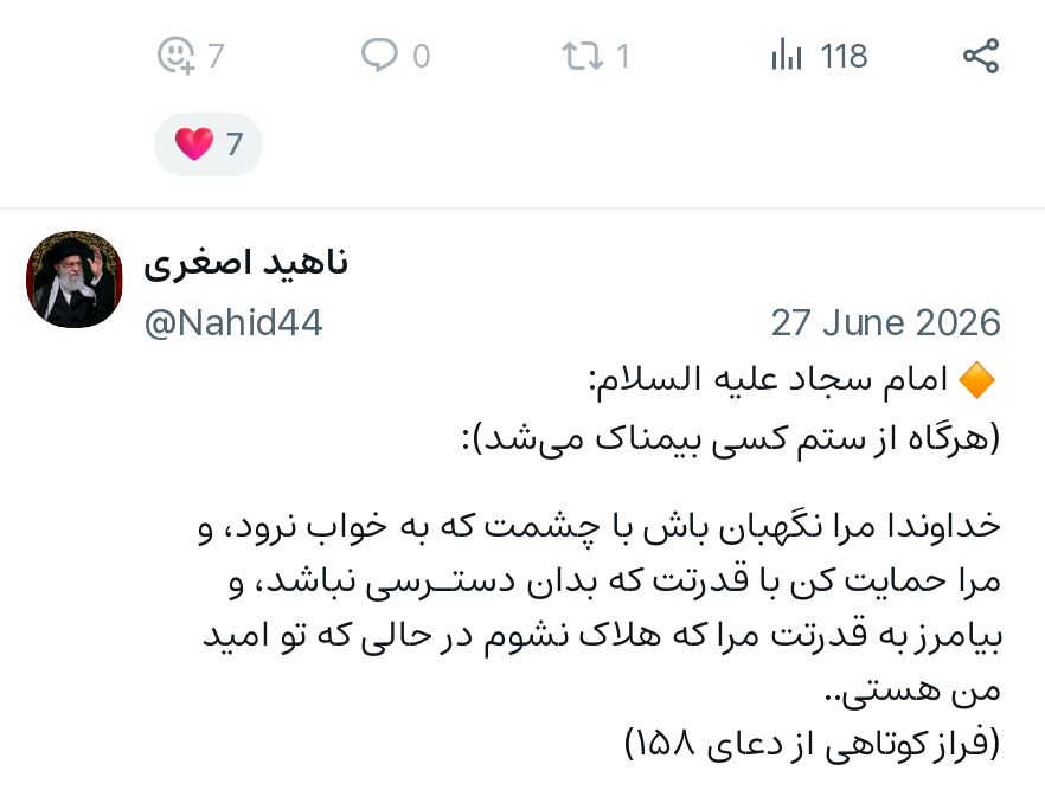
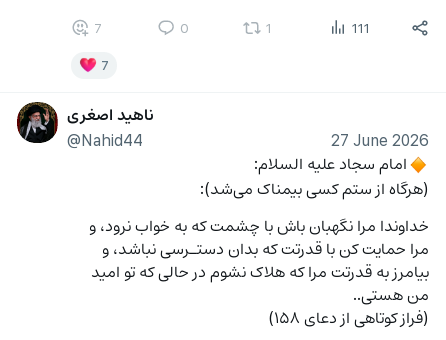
[820,33,869,78] 118 -> [352,18,370,37] 111

